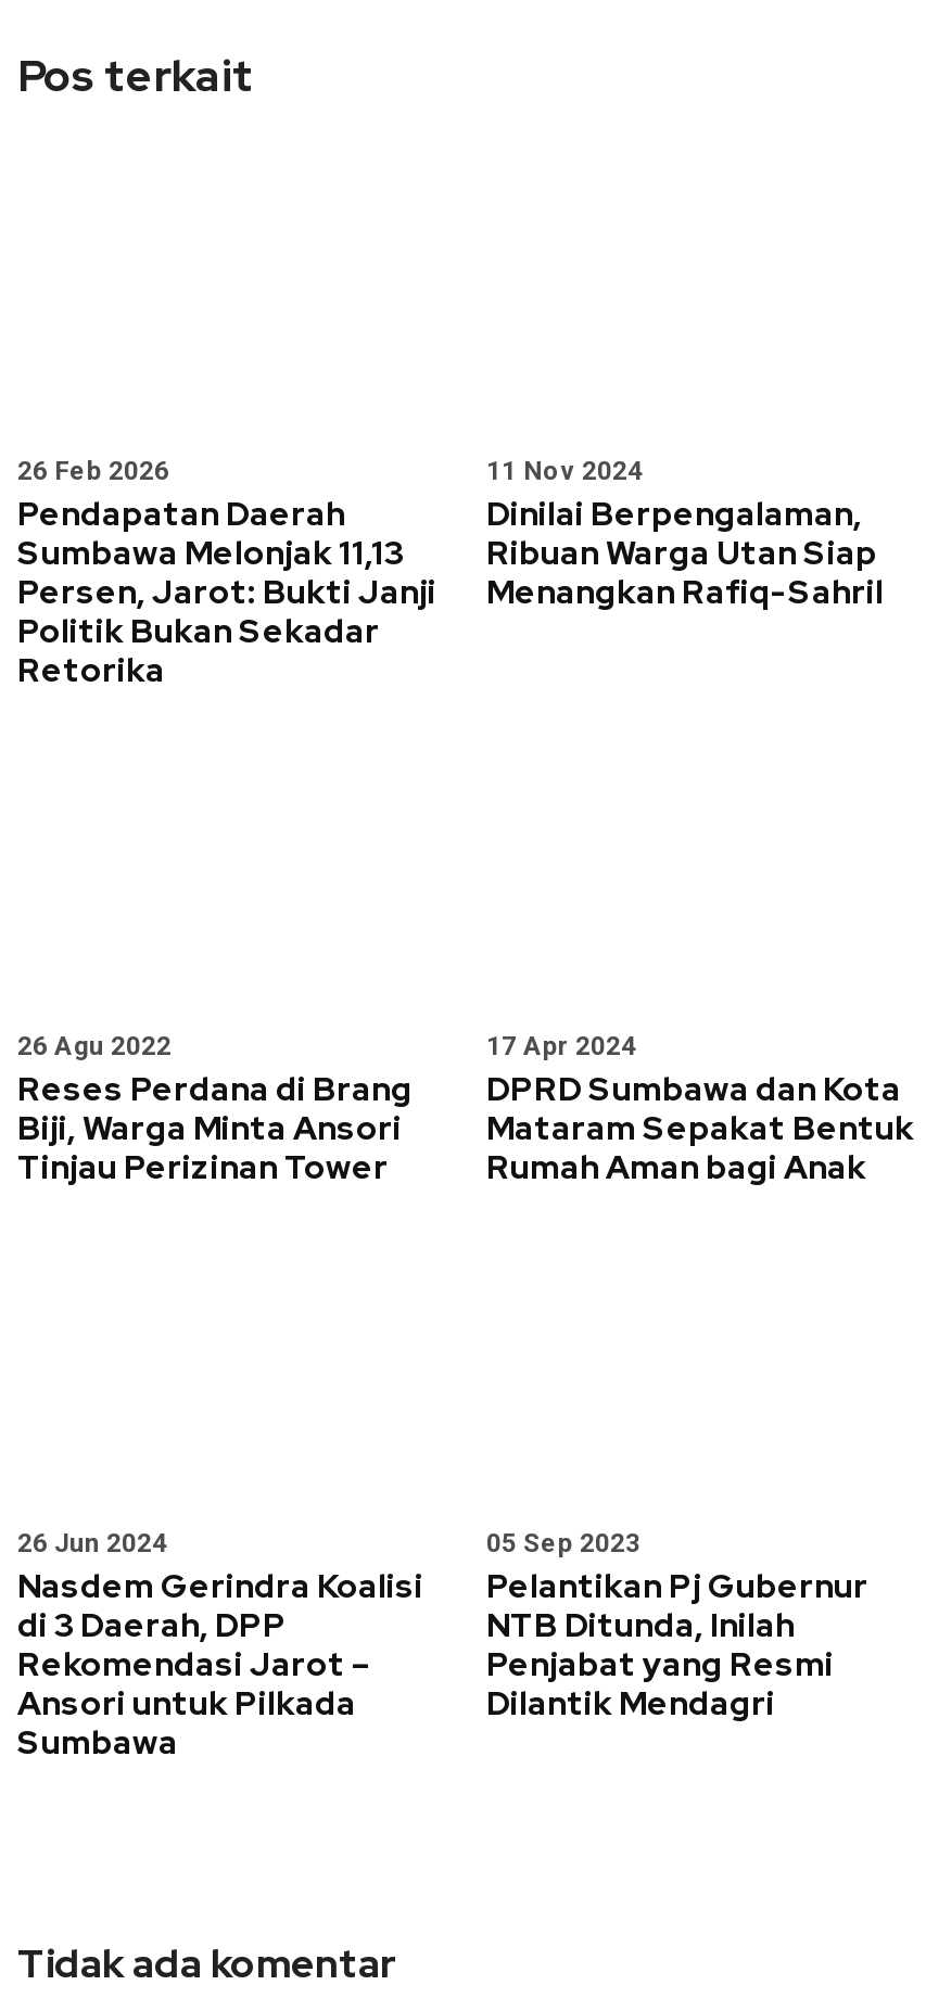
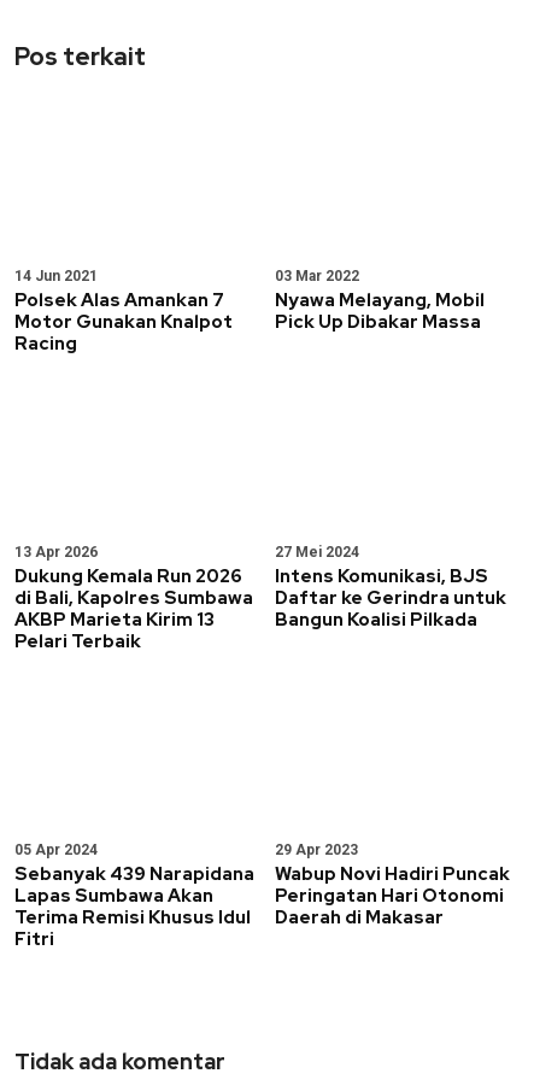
[17,456,436,692] 26 Feb 2026 | Pendapatan Daerah | Sumbawa Melonjak 11,13 | Persen, Jarot: Bukti Janji | Politik Bukan Sekadar | Retorika -> [14,268,233,356] 14 Jun 2021 | Polsek Alas Amankan 7 | Motor Gunakan Knalpot | Racing
[486,456,884,614] 11 Nov 2024 | Dinilai Berpengalaman, | Ribuan Warga Utan Siap | Menangkan Rafiq-Sahril -> [275,268,485,334] 03 Mar 2022 | Nyawa Melayang, Mobil | Pick Up Dibakar Massa
[17,1031,413,1189] 26 Agu 2022 | Reses Perdana di Brang | Biji, Warga Minta Ansori | Tinjau Perizinan Tower -> [14,544,253,653] 13 Apr 2026 | Dukung Kemala Run 2026 | di Bali, Kapolres Sumbawa | AKBP Marieta Kirim 13 | Pelari Terbaik
[486,1031,914,1189] 17 Apr 2024 | DPRD Sumbawa dan Kota | Mataram Sepakat Bentuk | Rumah Aman bagi Anak -> [275,544,506,632] 27 Mei 2024 | Intens Komunikasi, BJS | Daftar ke Gerindra untuk | Bangun Koalisi Pilkada
[17,1528,423,1765] 26 Jun 2024 | Nasdem Gerindra Koalisi | di 3 Daerah, DPP | Rekomendasi Jarot – | Ansori untuk Pilkada | Sumbawa -> [14,841,254,951] 05 Apr 2024 | Sebanyak 439 Narapidana | Lapas Sumbawa Akan | Terima Remisi Khusus Idul | Fitri
[486,1528,868,1726] 05 Sep 2023 | Pelantikan Pj Gubernur | NTB Ditunda, Inilah | Penjabat yang Resmi | Dilantik Mendagri -> [275,841,510,929] 29 Apr 2023 | Wabup Novi Hadiri Puncak | Peringatan Hari Otonomi | Daerah di Makasar

